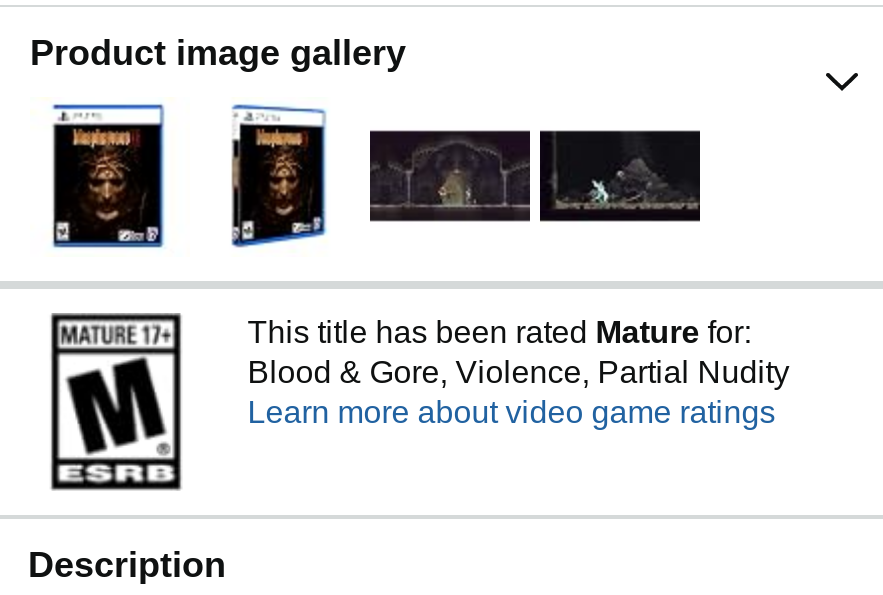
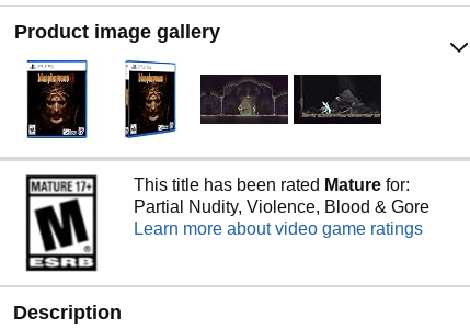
[247,356,789,390] Blood & Gore, Violence, Partial Nudity -> [133,198,429,217] Partial Nudity, Violence, Blood & Gore

